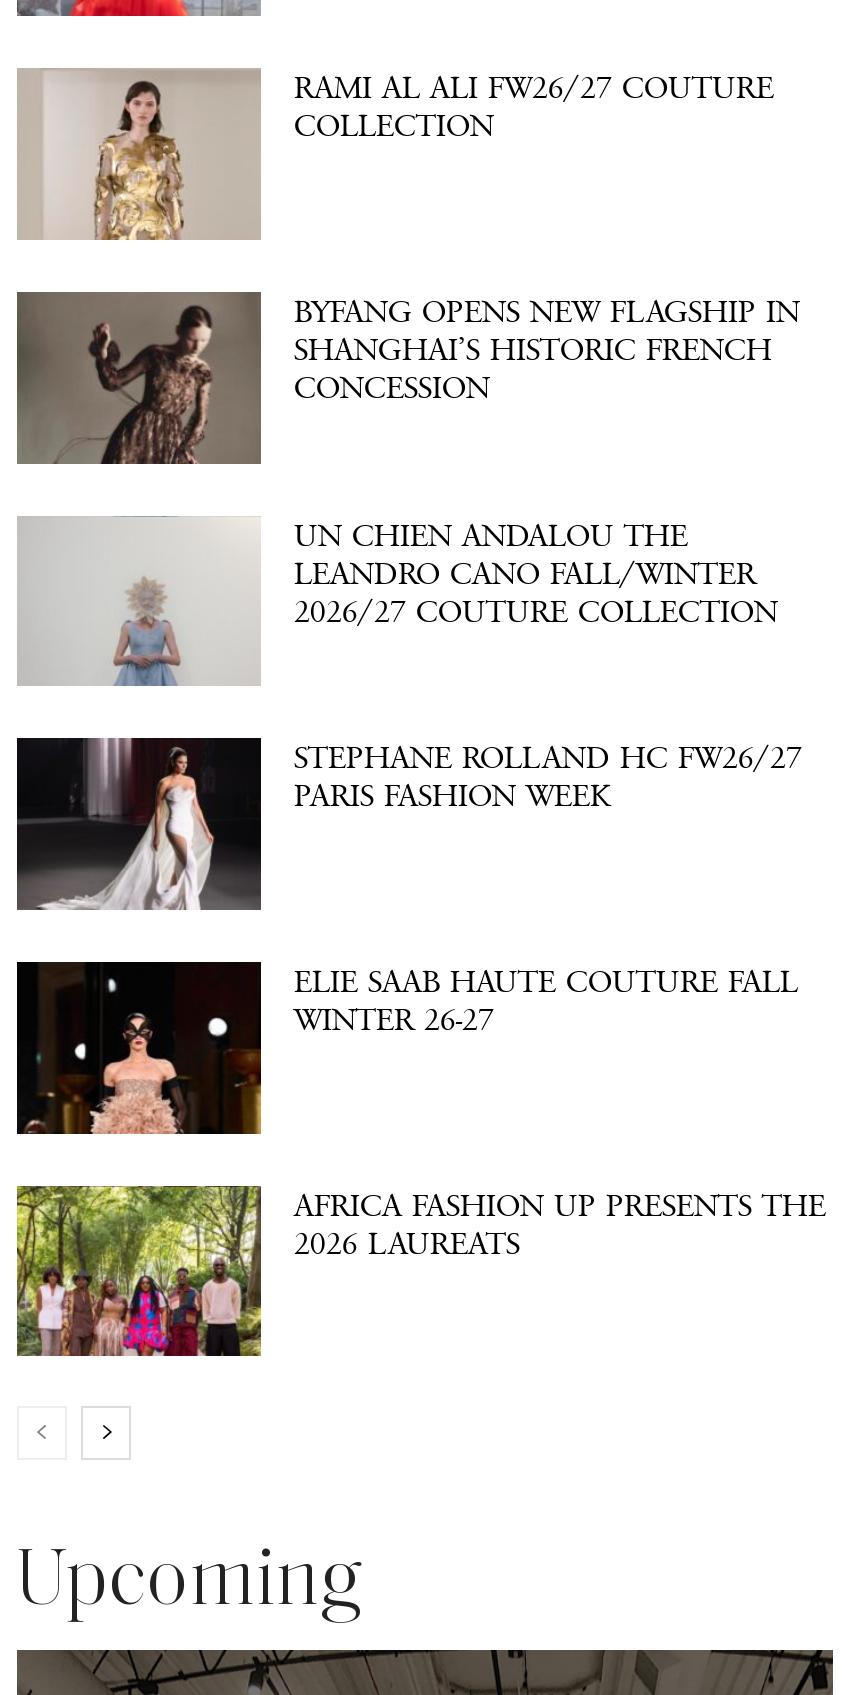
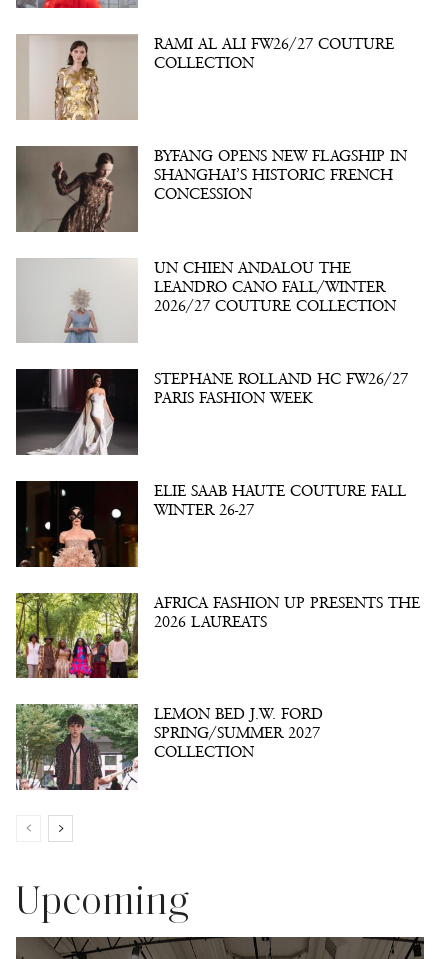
none -> [15,704,323,791] [image] | LEMON BED J.W. FORD | SPRING/SUMMER 2027 | COLLECTION

